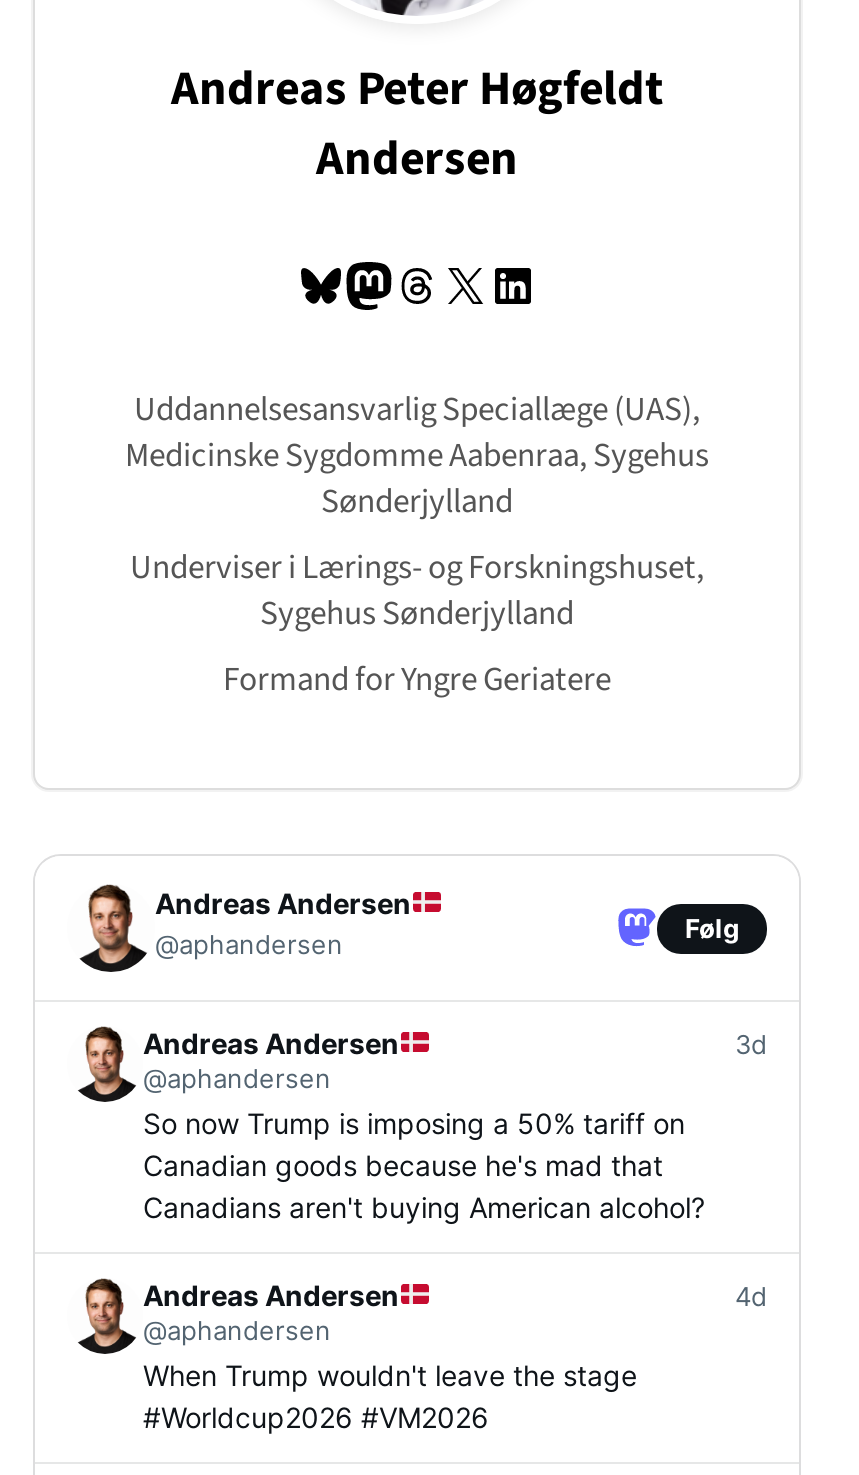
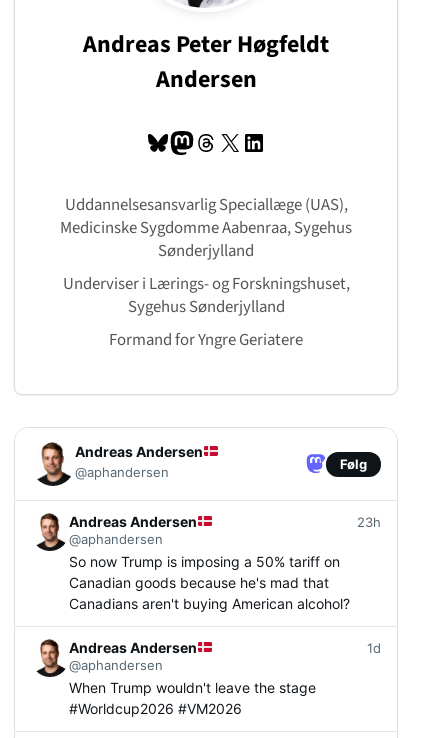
[735,1028,767,1060] 3d -> [357,514,381,530] 23h
[735,1280,767,1312] 4d -> [367,640,381,656] 1d

